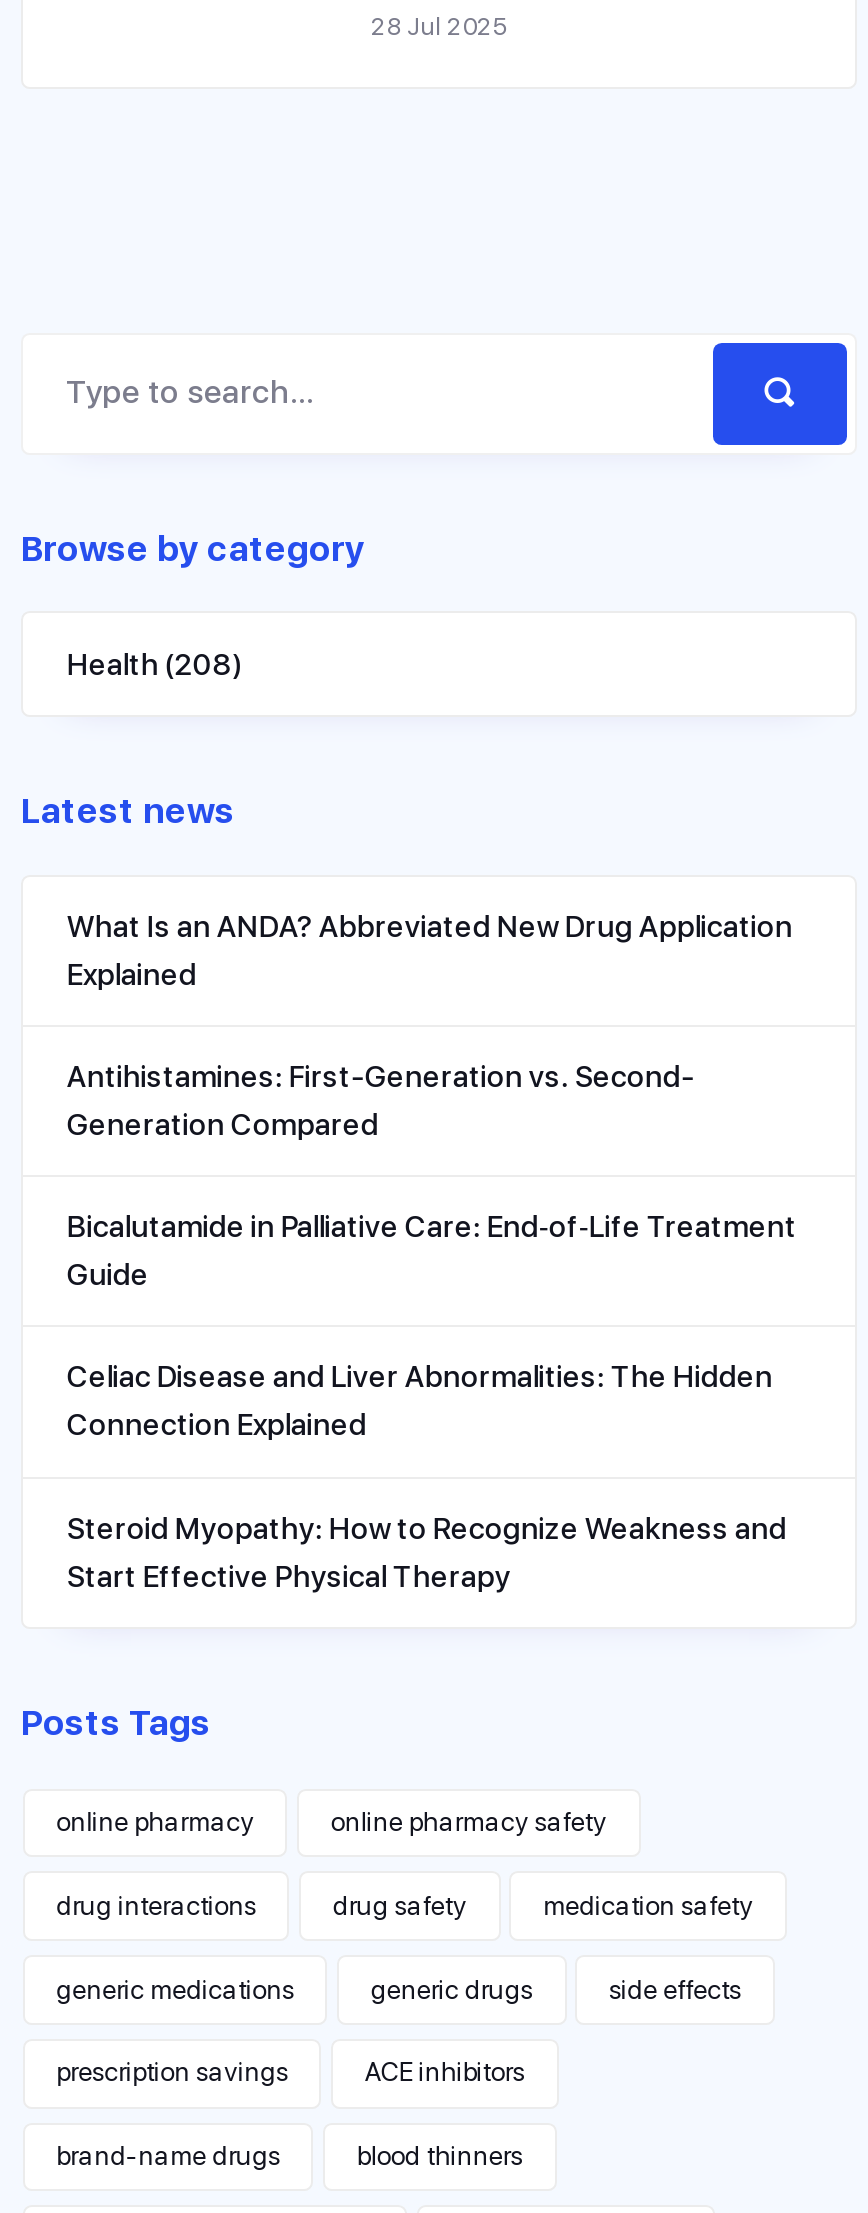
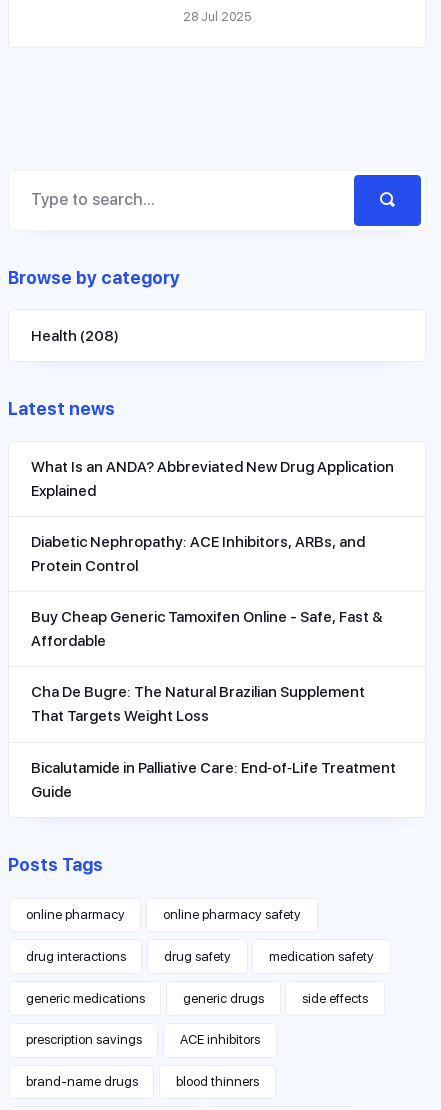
[67,1059,695,1143] Antihistamines: First-Generation vs. Second- | Generation Compared -> [31,533,382,725] Diabetic Nephropathy: ACE Inhibitors, ARBs, and | Protein Control | Buy Cheap Generic Tamoxifen Online - Safe, Fast & | Affordable | Cha De Bugre: The Natural Brazilian Supplement | That Targets Weight Loss
moved [67,1209,797,1293] -> [31,759,396,801]: Bicalutamide in Palliative Care: End‑of‑Life Treatment | Guide
[67,1360,787,1594] Celiac Disease and Liver Abnormalities: The Hidden | Connection Explained | Steroid Myopathy: How to Recognize Weakness and | Start Effective Physical Therapy -> none

